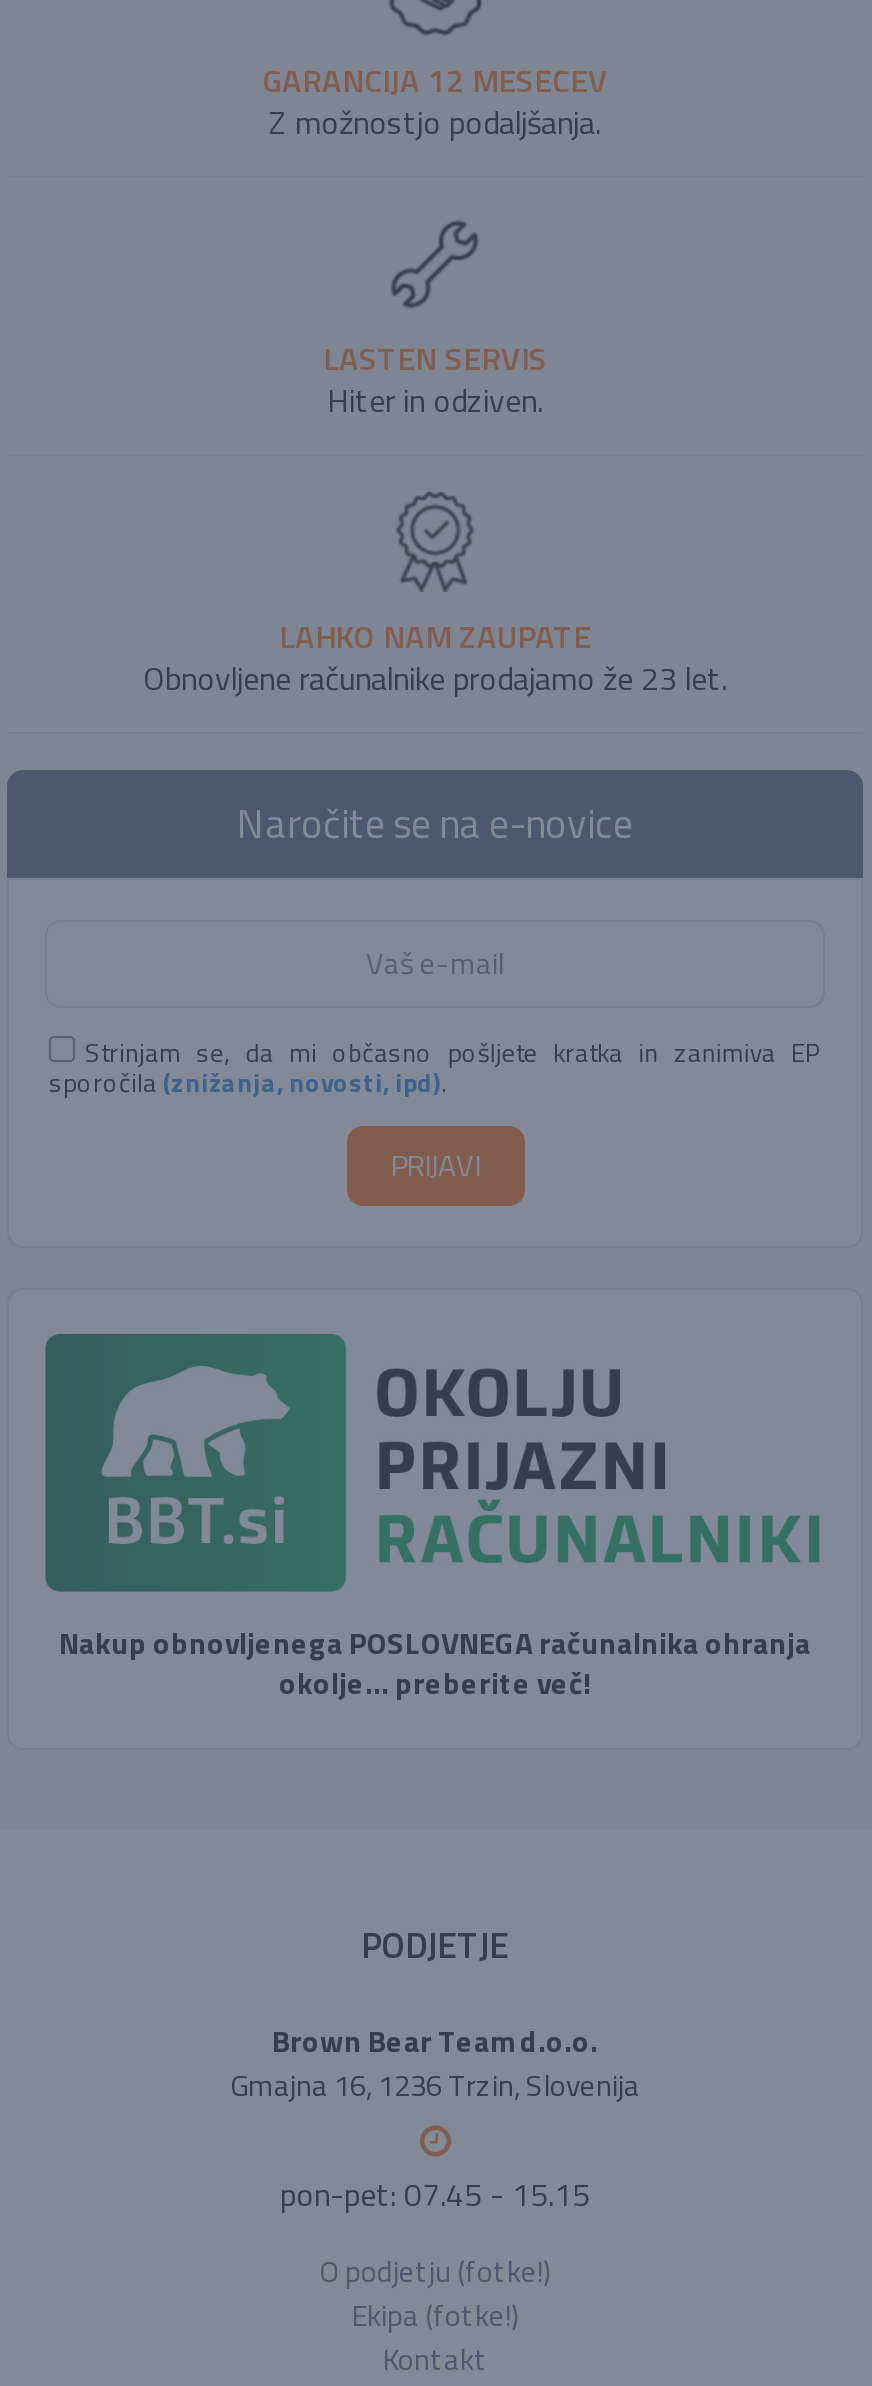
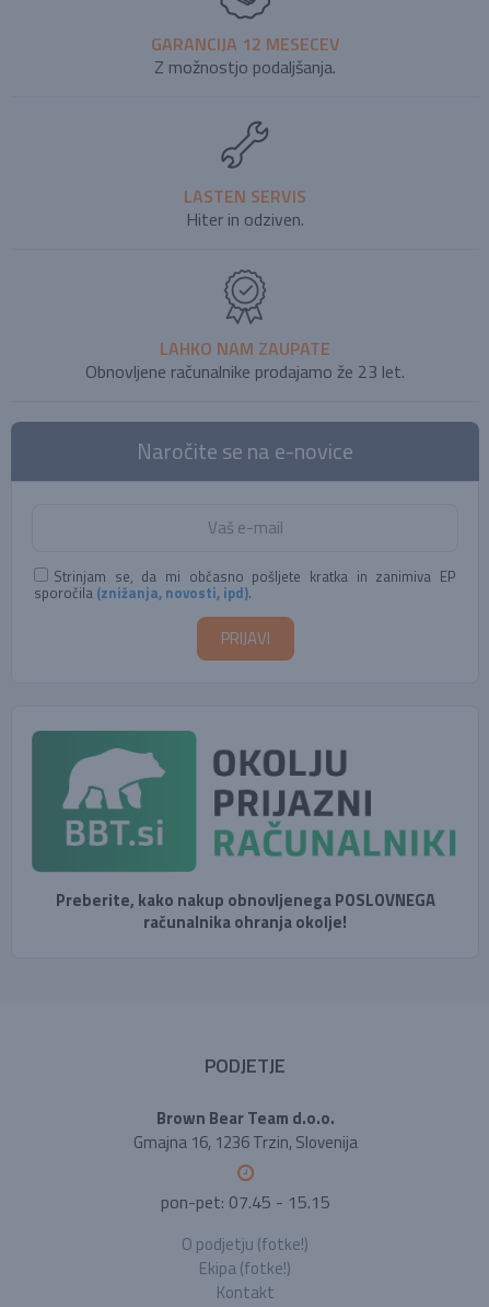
[59,1620,811,1706] Nakup obnovljenega POSLOVNEGA računalnika ohranja | okolje... preberite več! -> [55,888,435,935] Preberite, kako nakup obnovljenega POSLOVNEGA | računalnika ohranja okolje!

